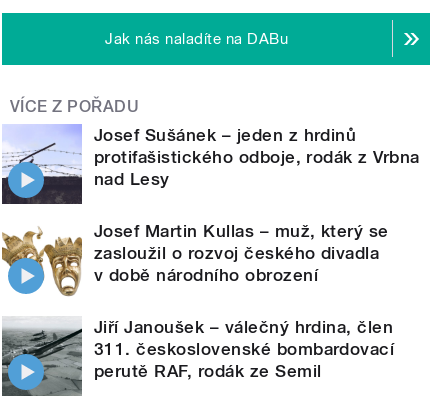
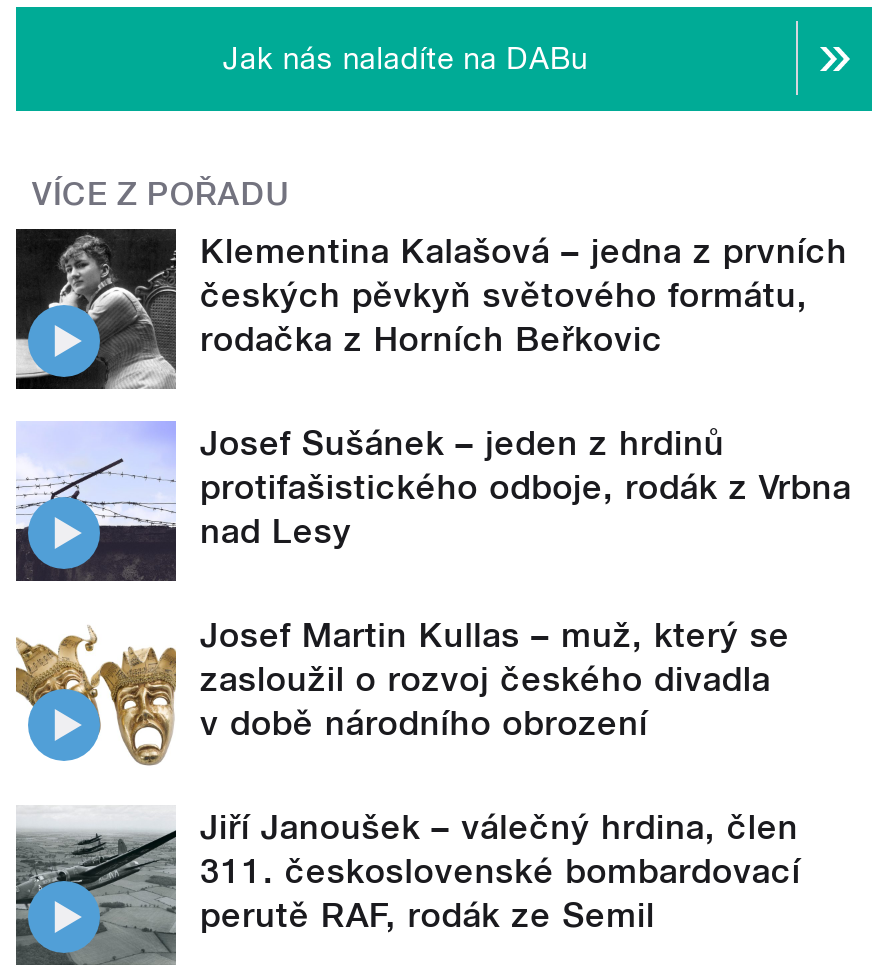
none -> [14,227,848,389] [image] | Klementina Kalašová – jedna z prvních | českých pěvkyň světového formátu, | rodačka z Horních Beřkovic

